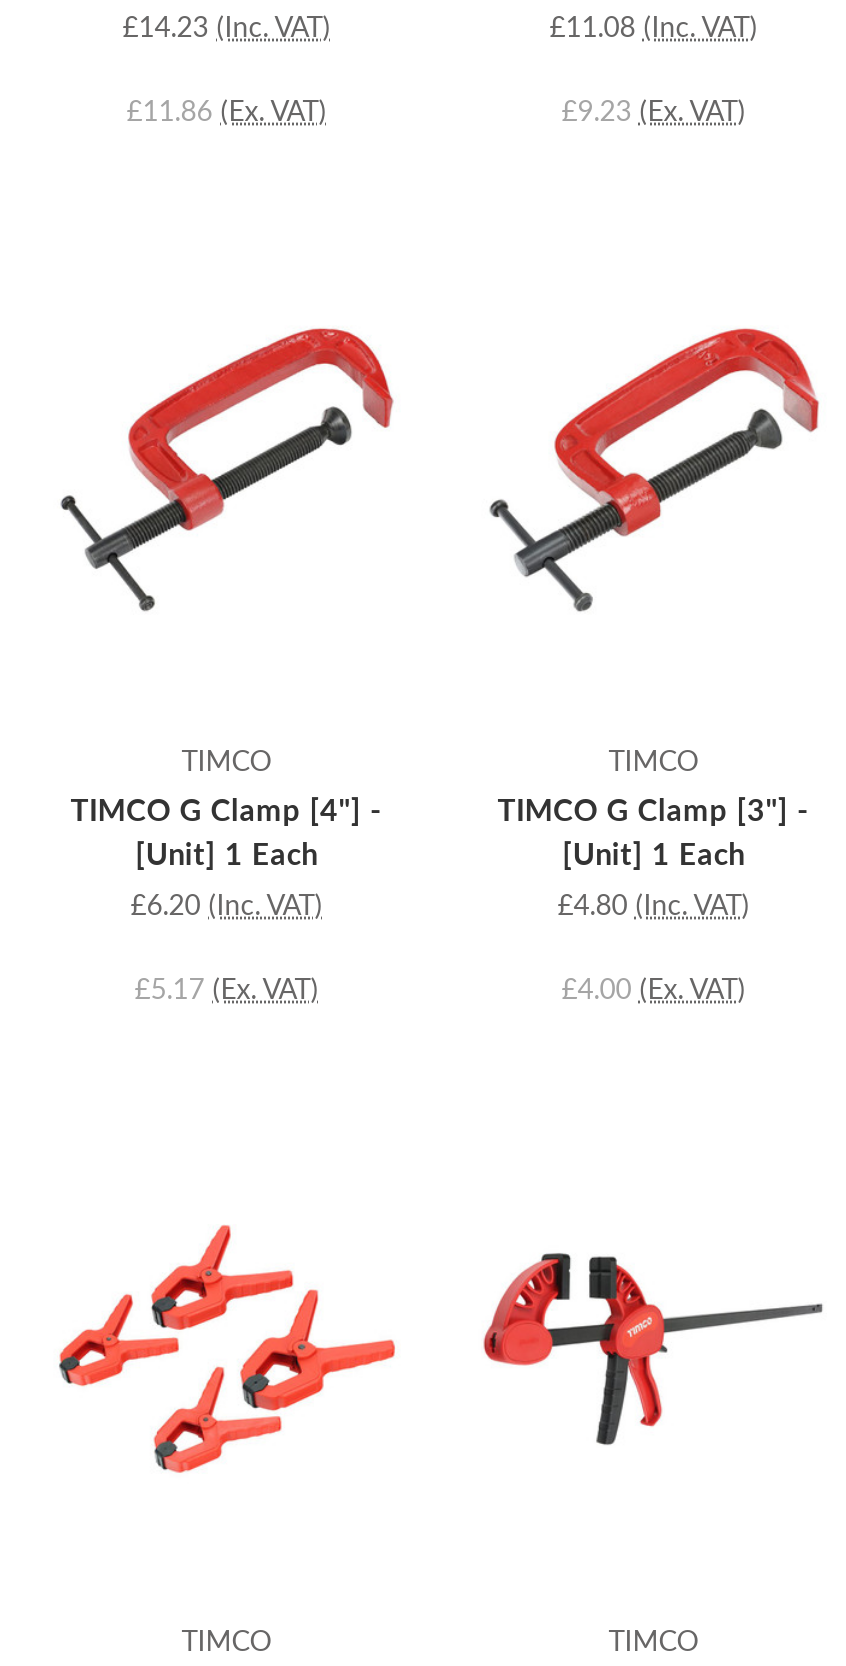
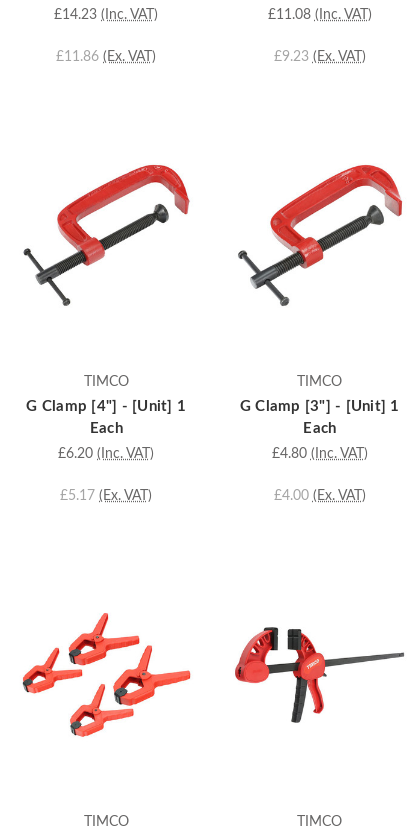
[70,798,382,828] TIMCO G Clamp [4"] - -> [26,399,186,414] G Clamp [4"] - [Unit] 1
[498,798,810,828] TIMCO G Clamp [3"] - -> [240,399,400,414] G Clamp [3"] - [Unit] 1
[135,842,318,872] [Unit] 1 Each -> [90,421,123,436] Each
[562,842,745,872] [Unit] 1 Each -> [303,421,336,436] Each

